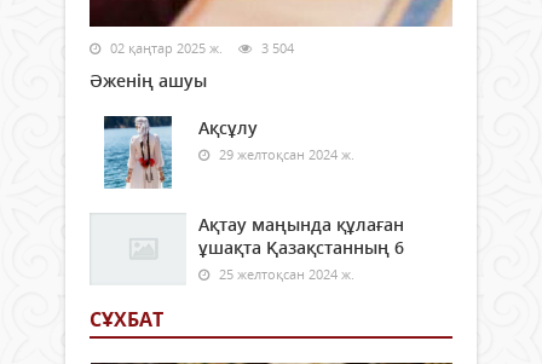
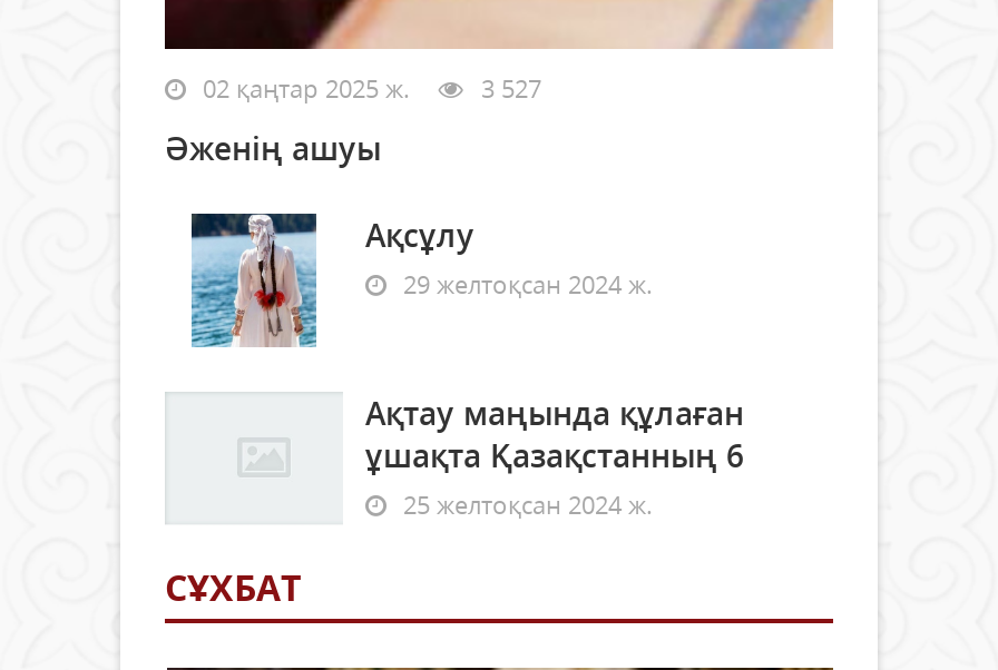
[106,38,294,56] 02 қаңтар 2025 ж. 3 504 -> [196,71,541,104] 02 қаңтар 2025 ж. 3 527

